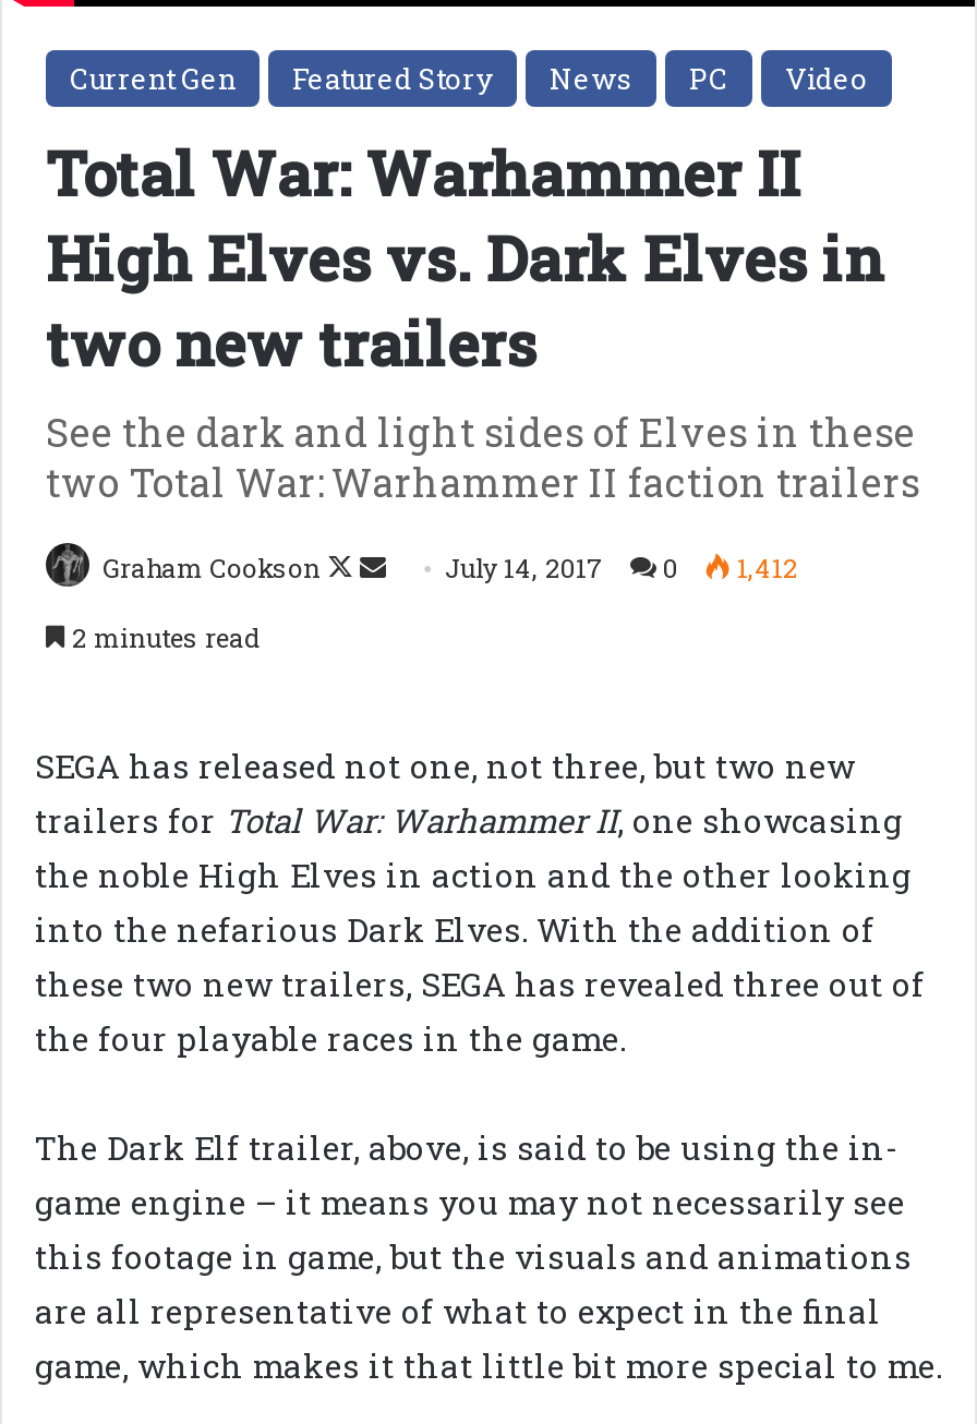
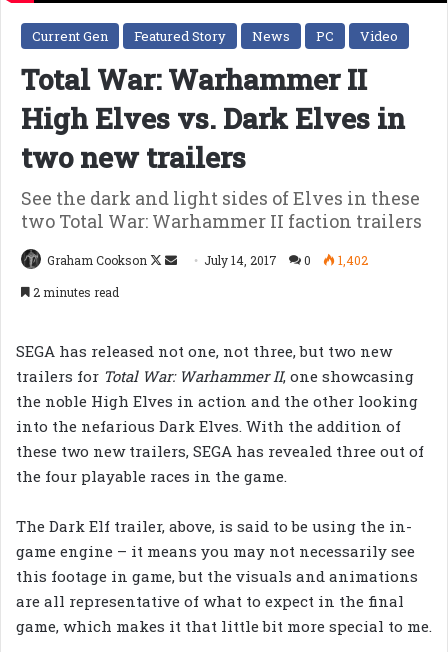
[731,549,798,584] 1,412 -> [335,252,368,268] 1,402

